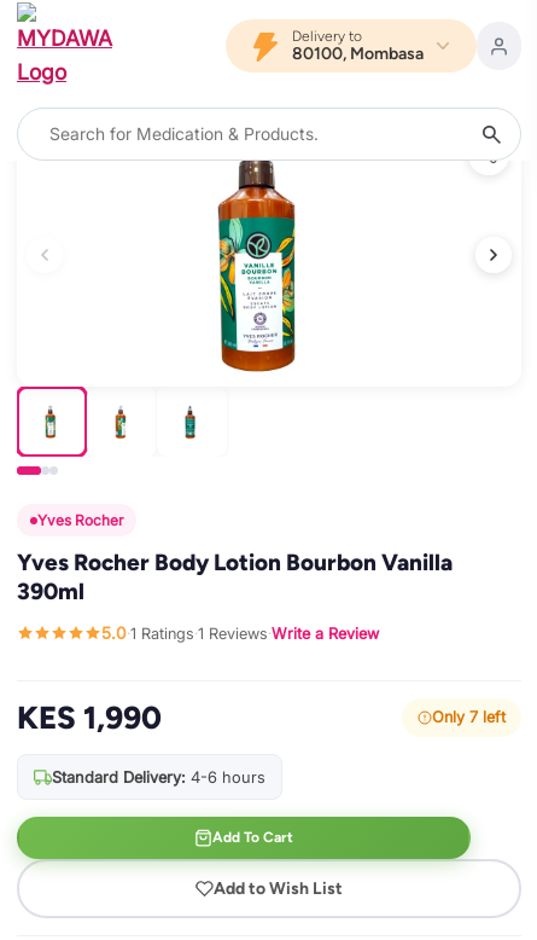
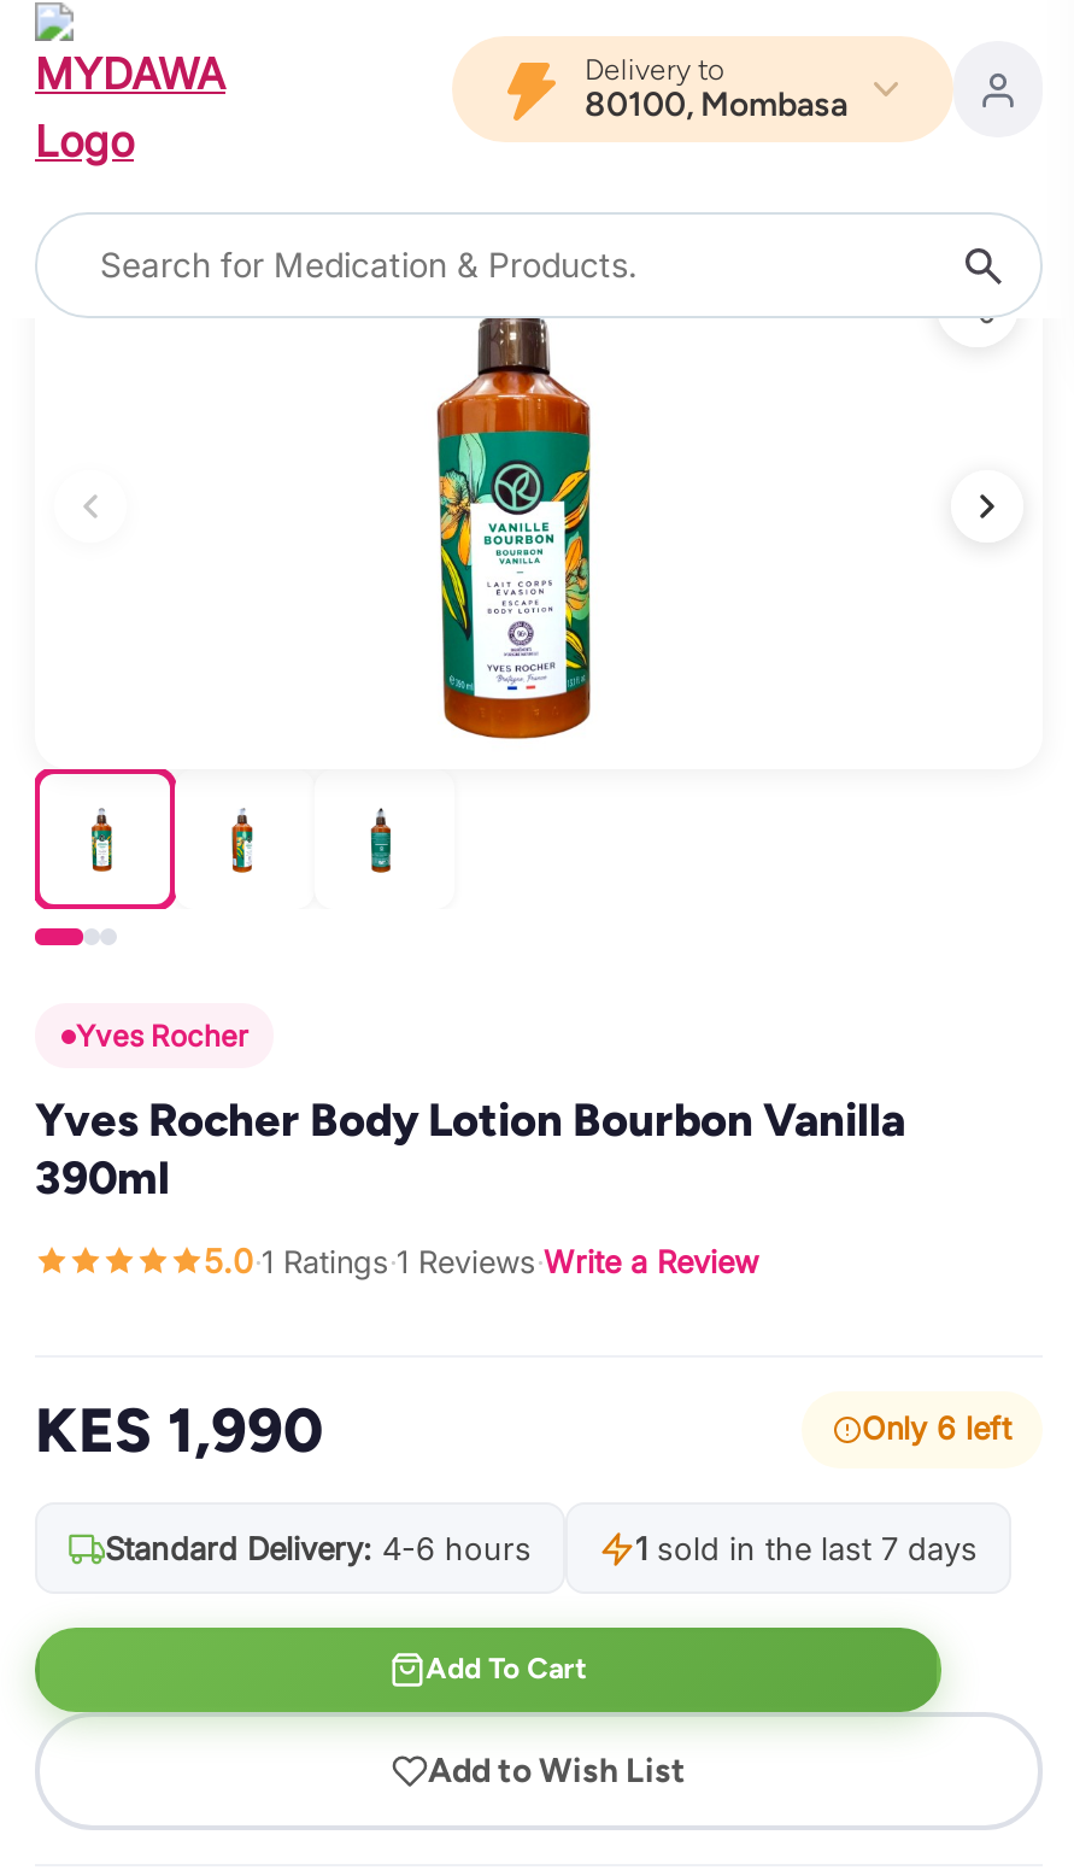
[432,709,506,727] Only 7 left -> [862,1412,1011,1448] Only 6 left
none -> [635,1530,978,1568] 1 sold in the last 7 days

